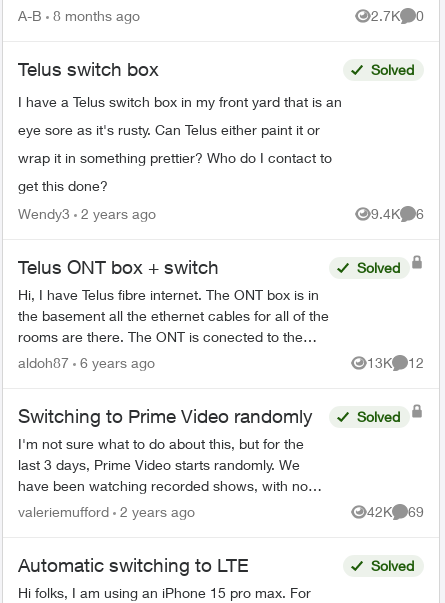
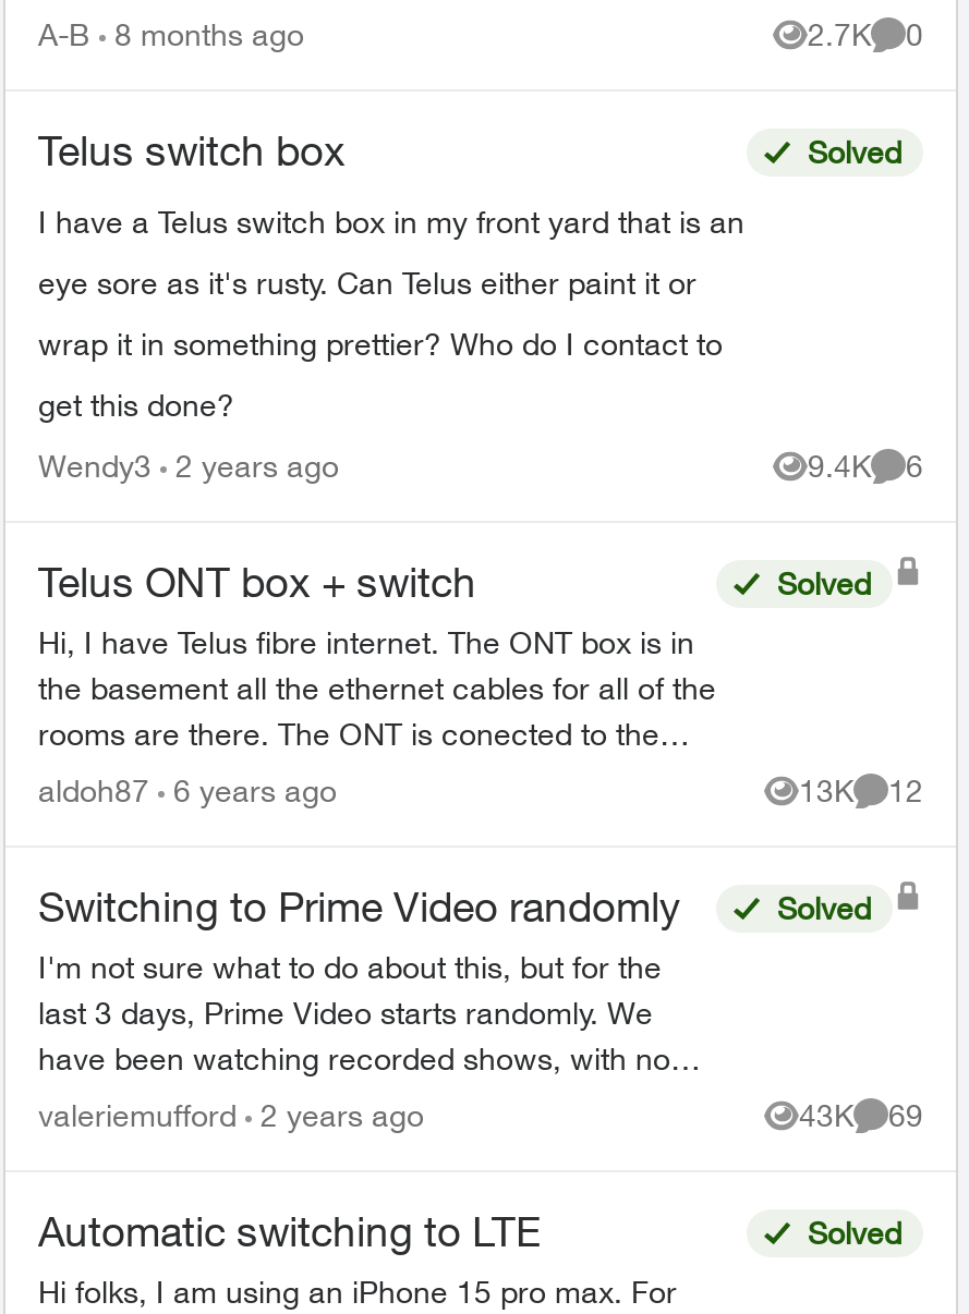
[367,503,424,520] 42K 69 -> [799,1096,923,1133] 43K 69

